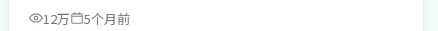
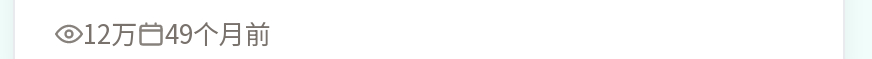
[43,9,130,28] 12万 5个月前 -> [83,15,271,53] 12万 49个月前

